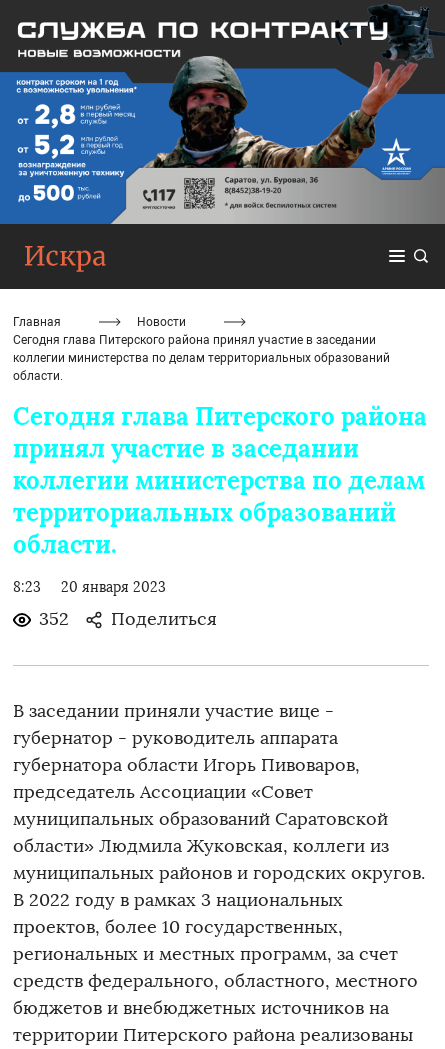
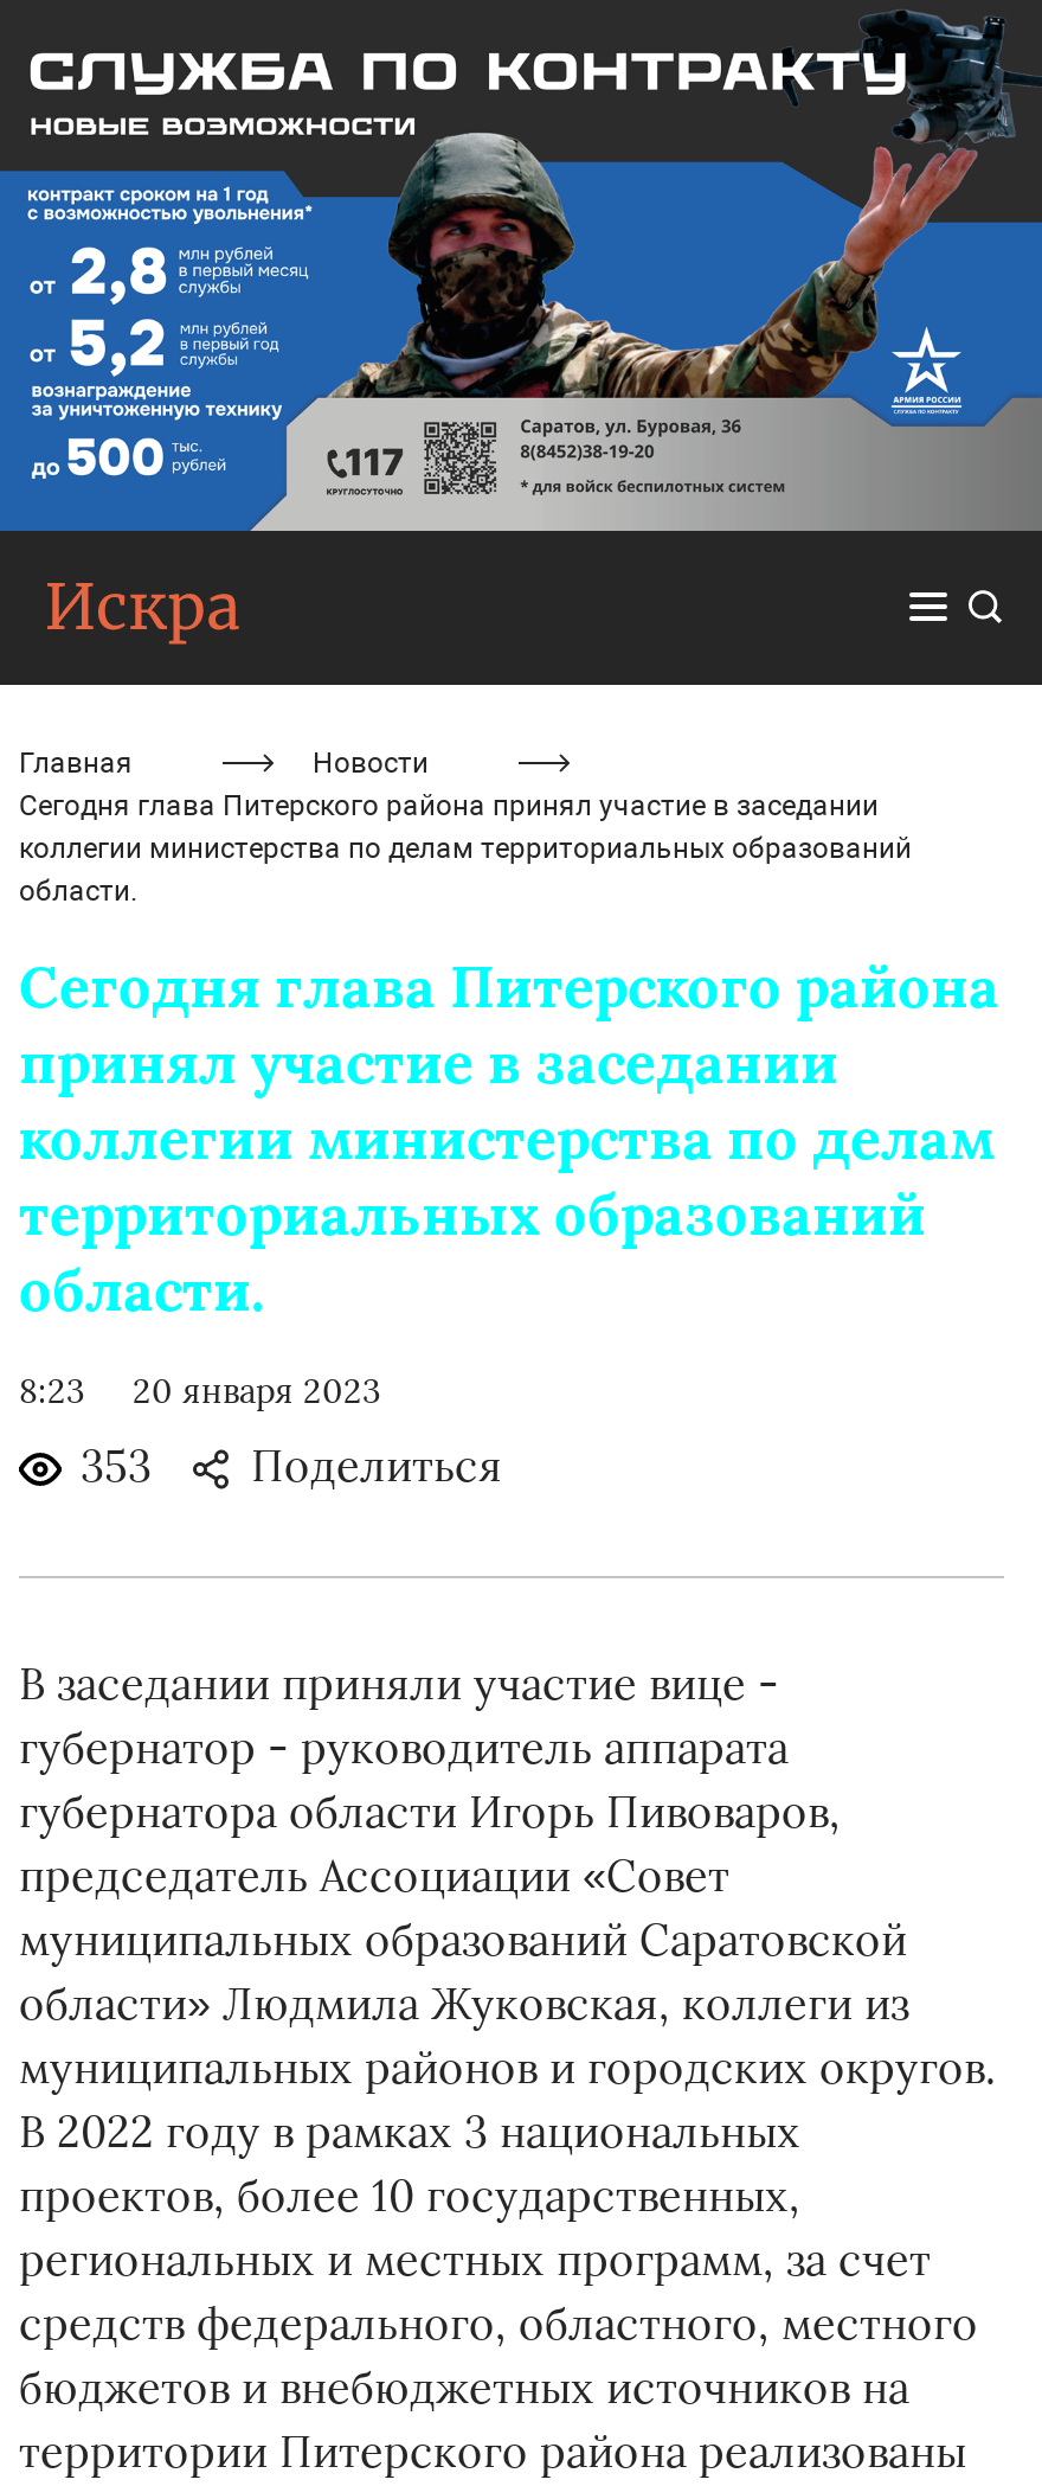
[39,608,217,630] 352 Поделиться -> [81,1441,502,1493] 353 Поделиться

